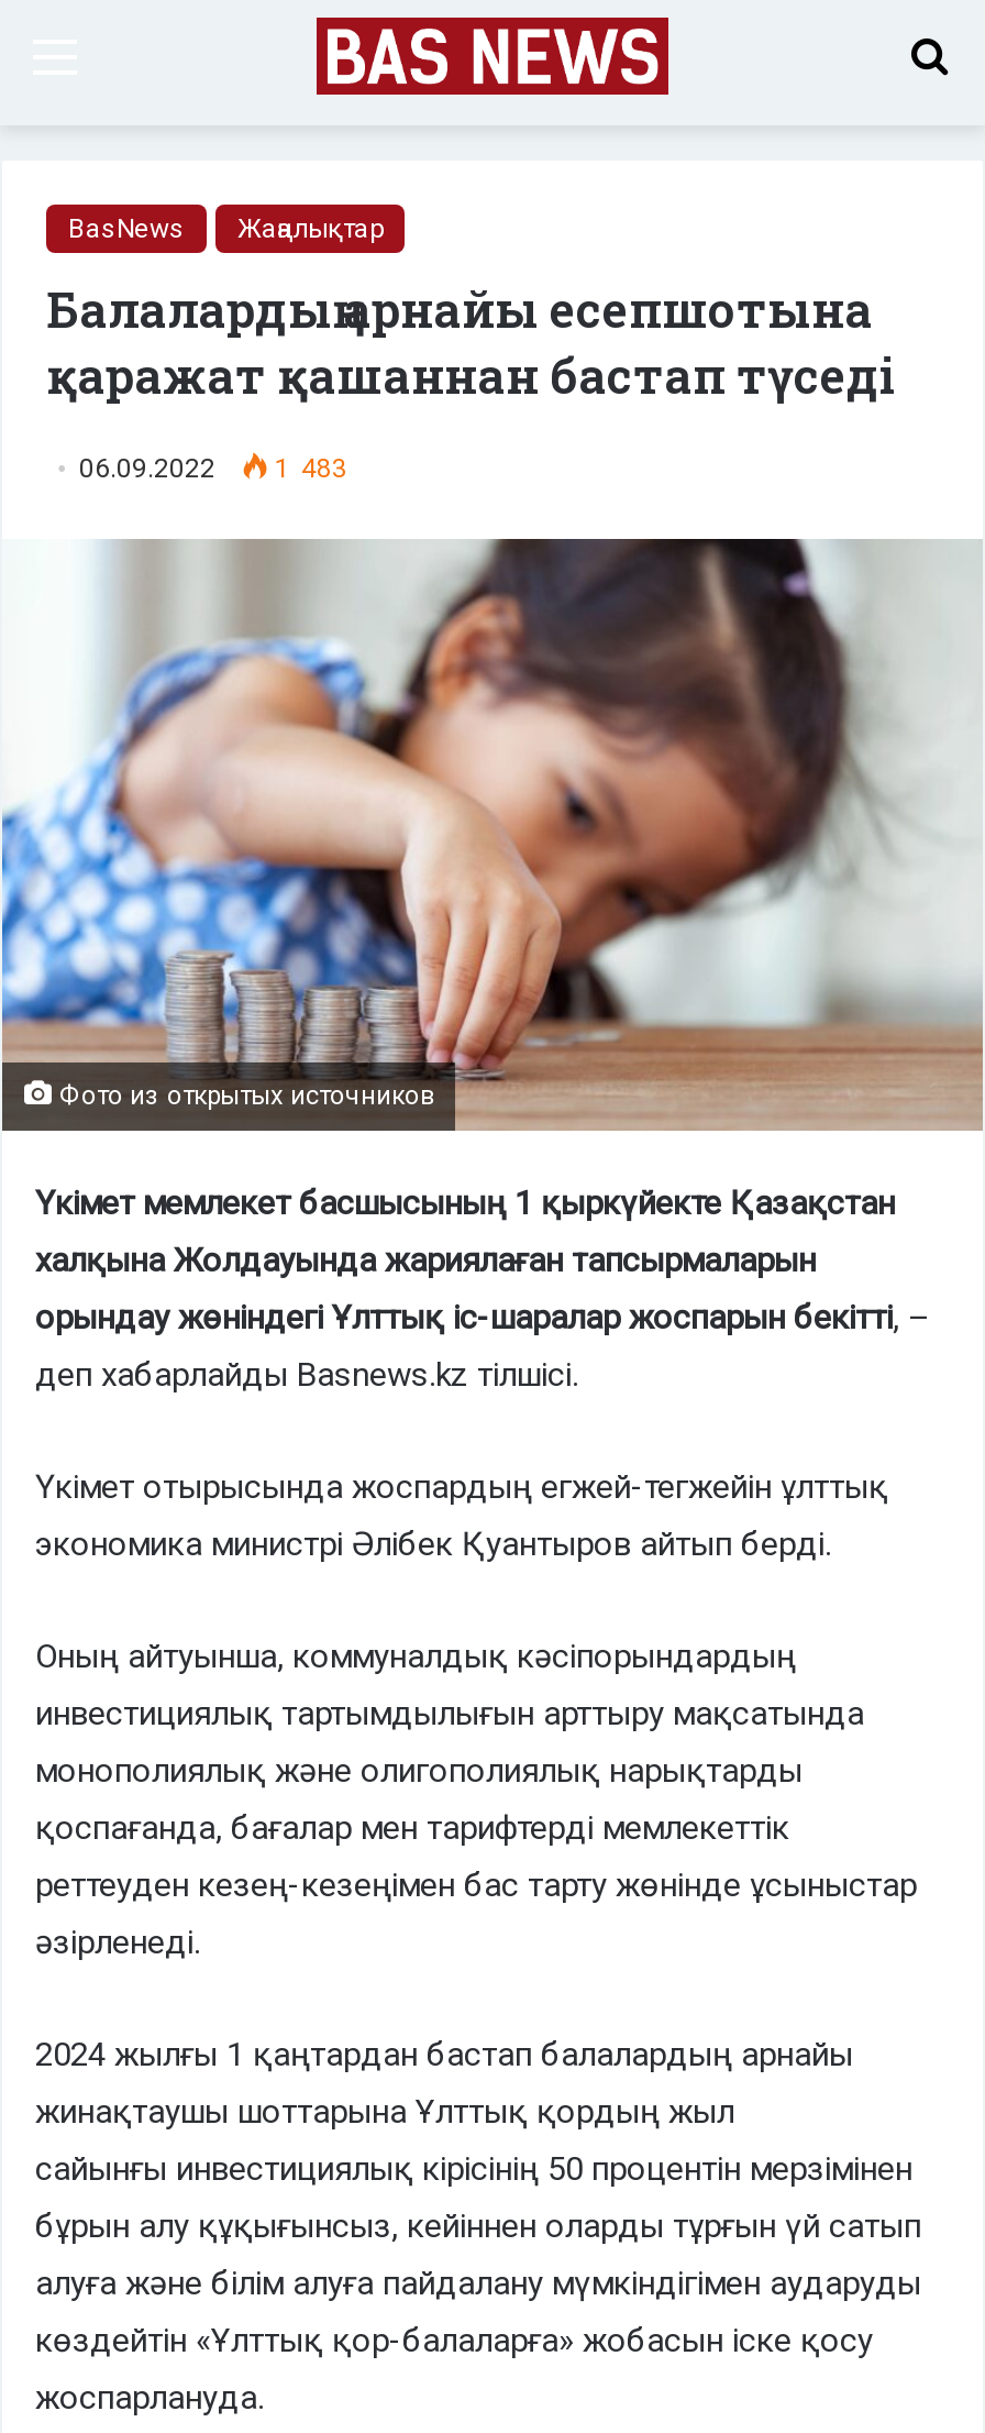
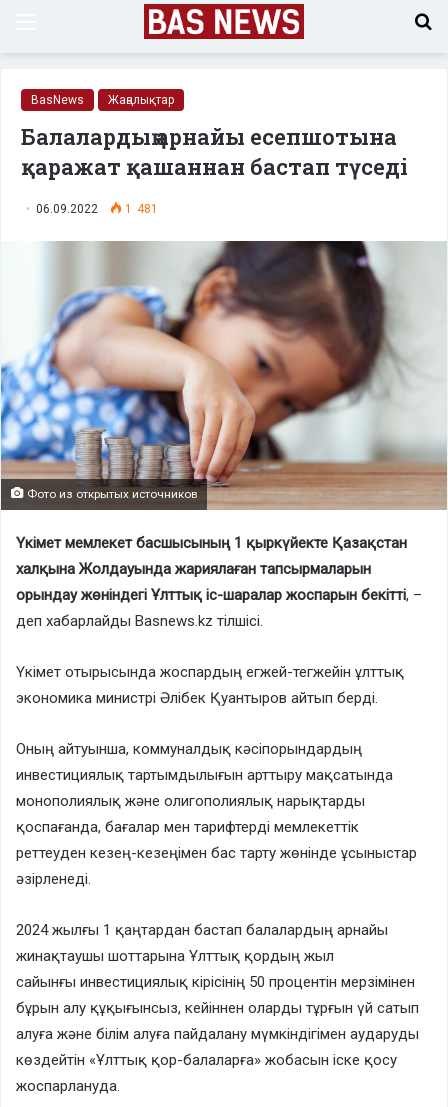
[79,453,347,484] 06.09.2022 1 483 -> [36,202,158,216] 06.09.2022 1 481

